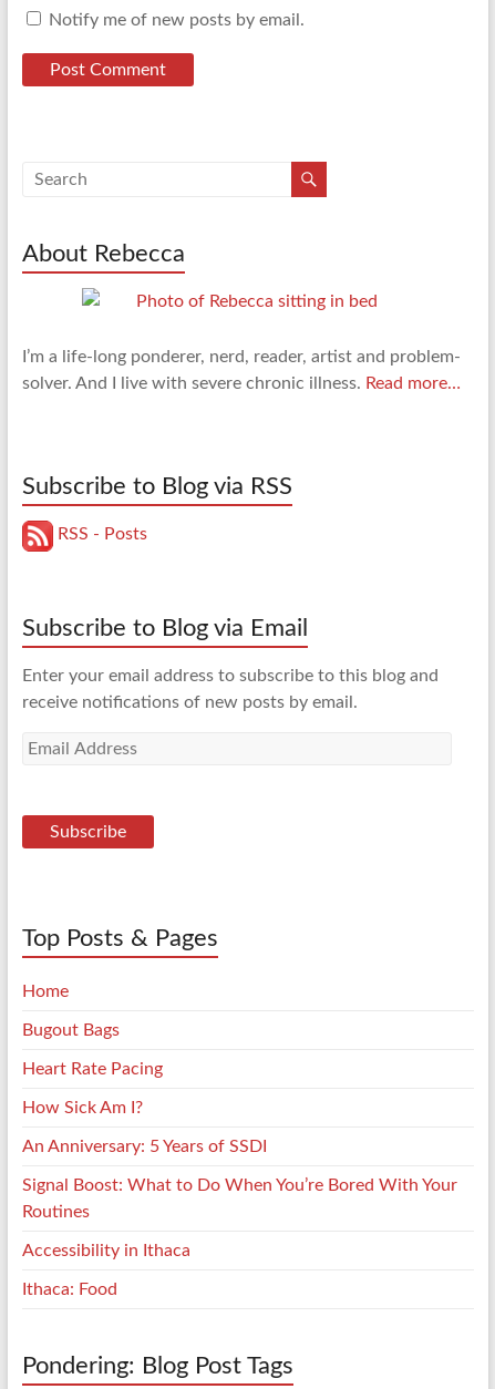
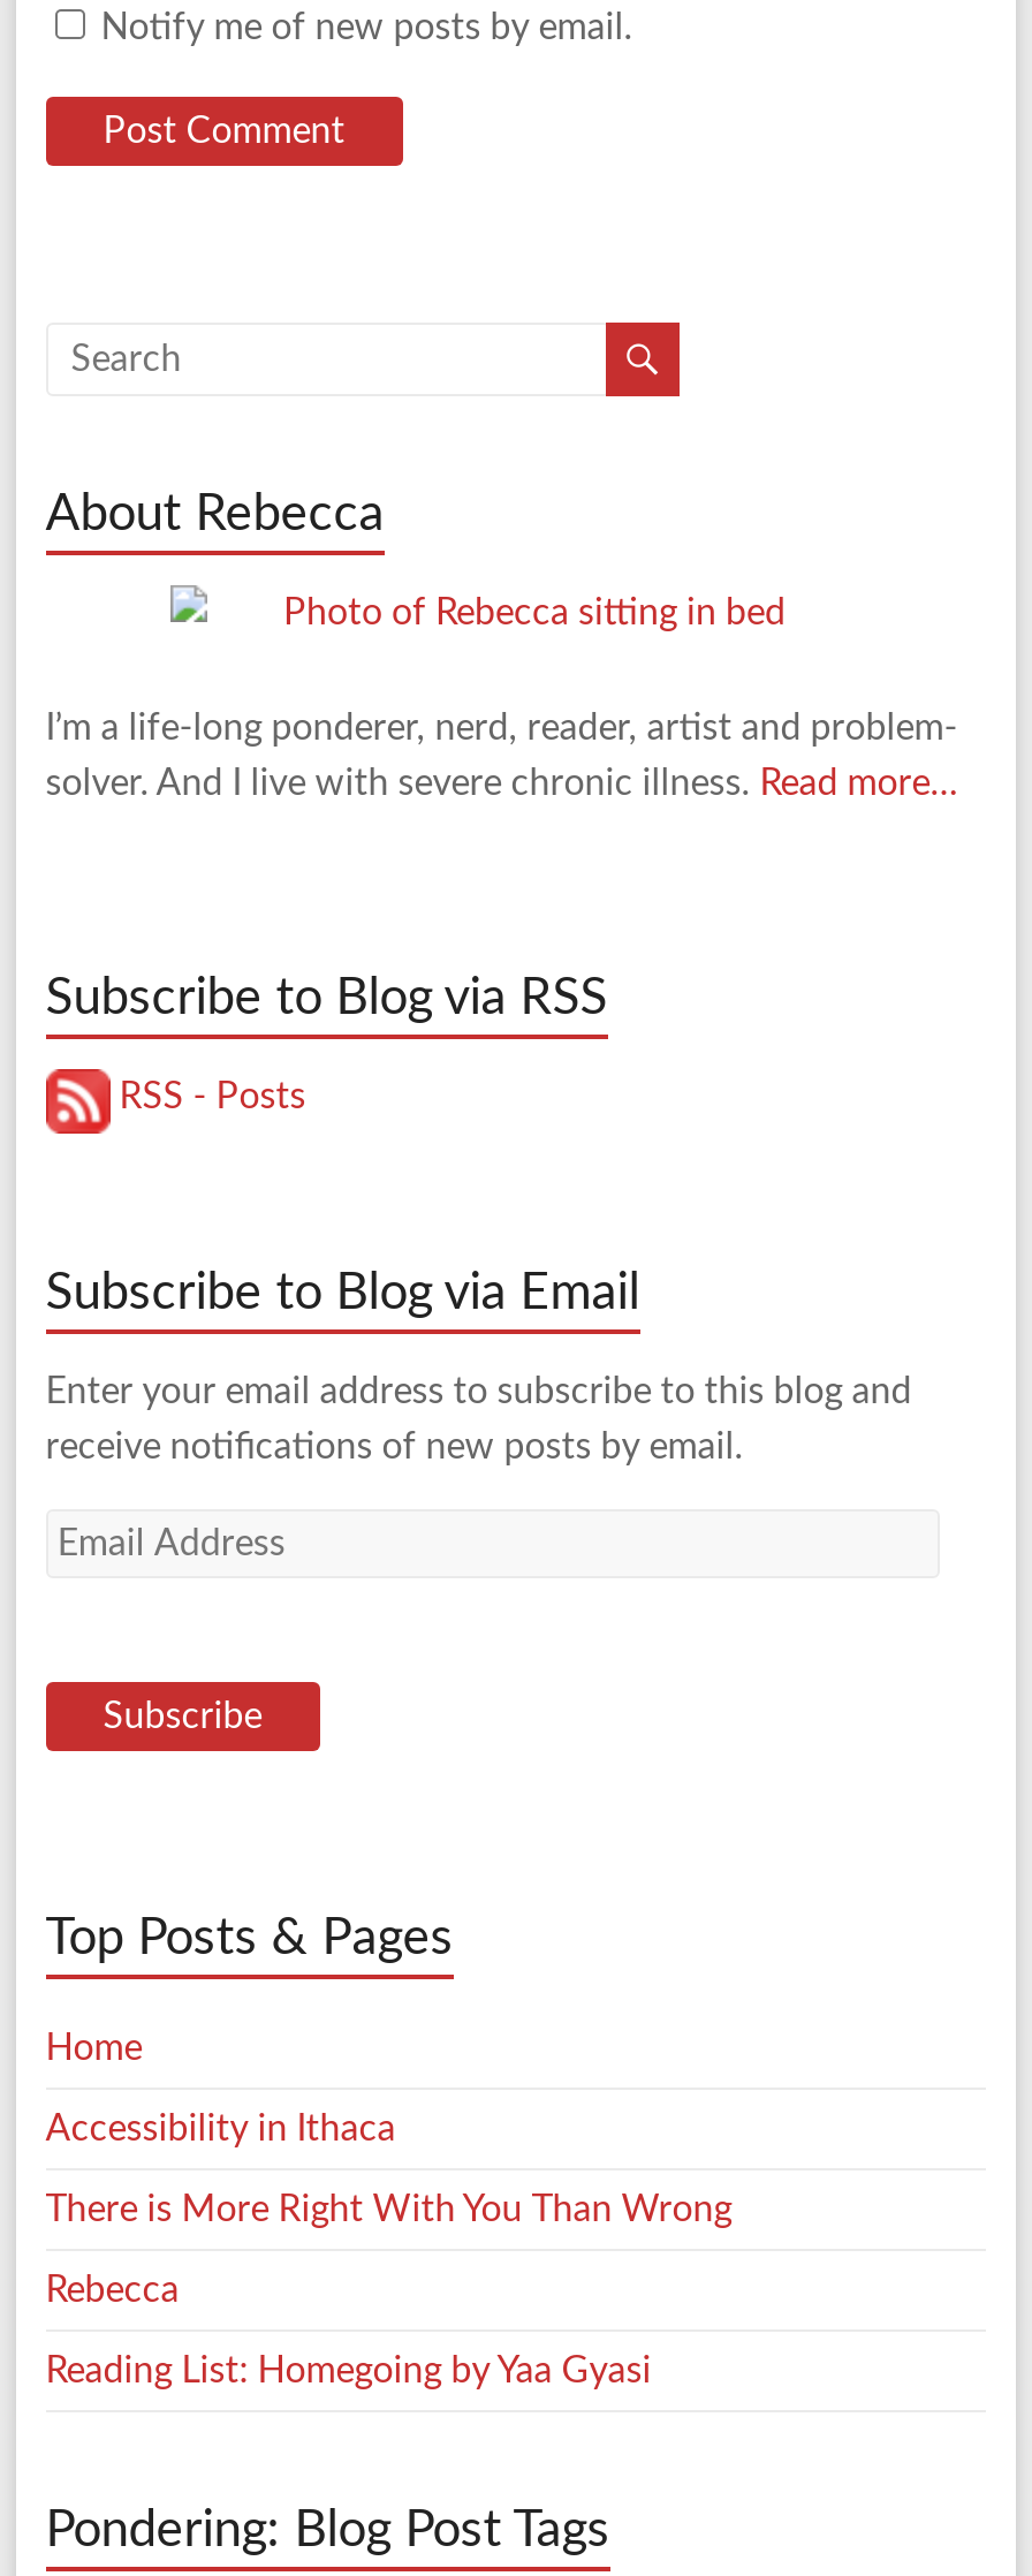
[22,1022,457,1221] Bugout Bags | Heart Rate Pacing | How Sick Am I? | An Anniversary: 5 Years of SSDI | Signal Boost: What to Do When You’re Bored With Your | Routines -> none
moved [22,1242,190,1260] -> [46,2111,396,2148]: Accessibility in Ithaca
[22,1281,117,1299] Ithaca: Food -> [46,2192,732,2390] There is More Right With You Than Wrong | Rebecca | Reading List: Homegoing by Yaa Gyasi

